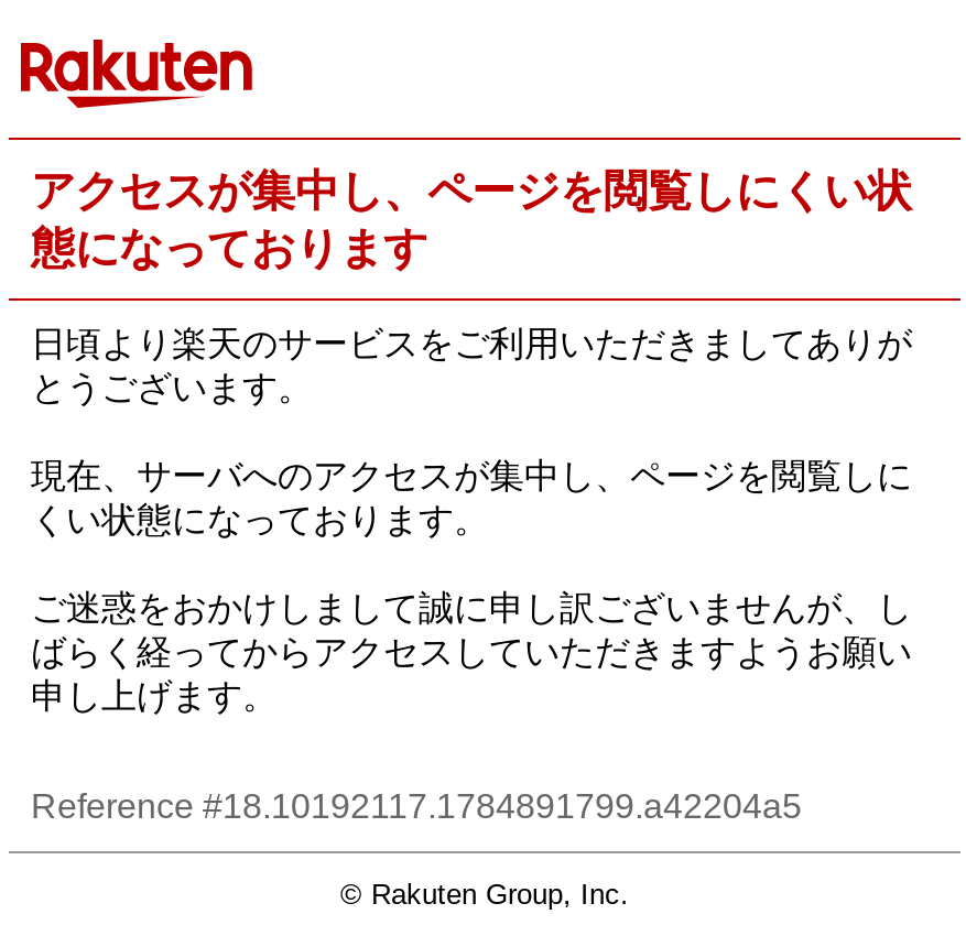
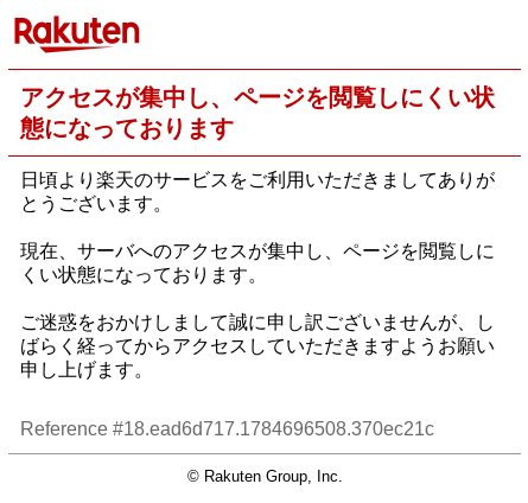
[31,788,802,826] Reference #18.10192117.1784891799.a42204a5 -> [20,419,434,439] Reference #18.ead6d717.1784696508.370ec21c

